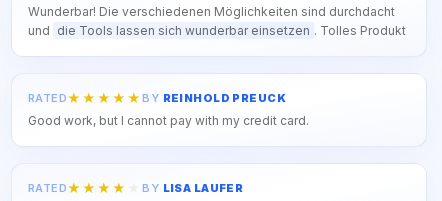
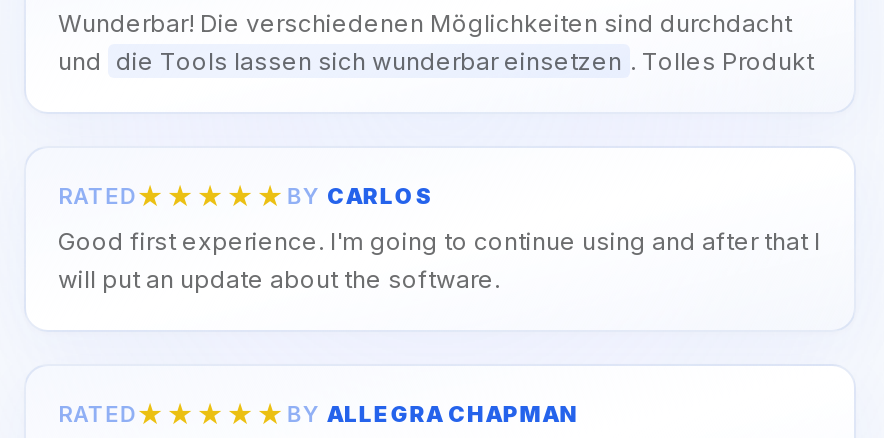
[142,91,286,105] BY REINHOLD PREUCK -> [286,182,432,210] BY CARLOS
[28,113,309,128] Good work, but I cannot pay with my credit card. -> [58,226,820,294] Good first experience. I'm going to continue using and after that I | will put an update about the software.
[142,181,243,195] BY LISA LAUFER -> [286,400,578,428] BY ALLEGRA CHAPMAN

